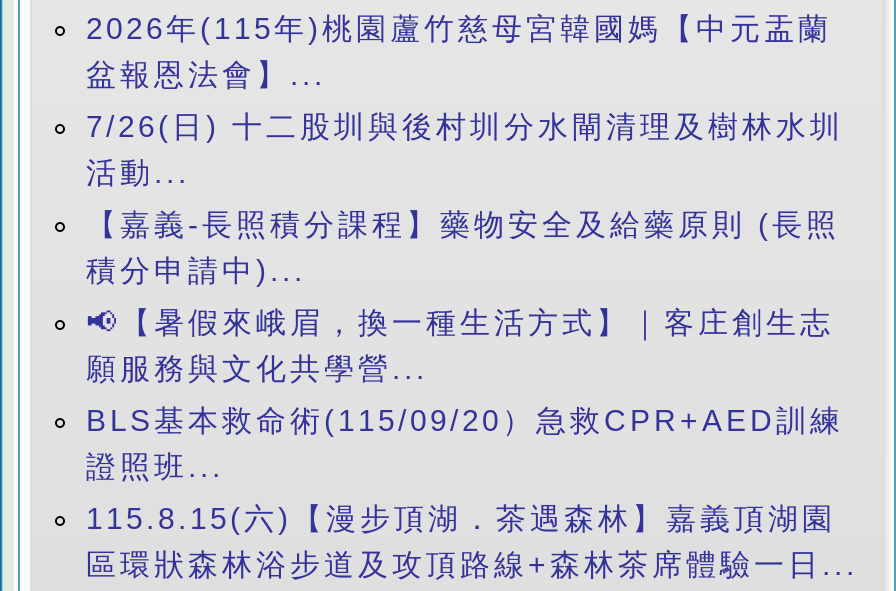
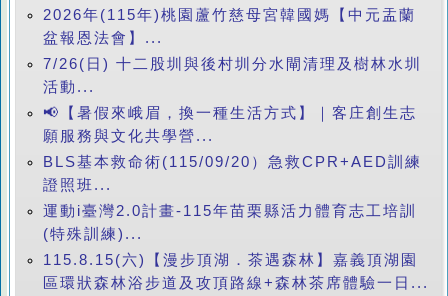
[86,208,840,286] 【嘉義-長照積分課程】藥物安全及給藥原則 (長照 | 積分申請中)... -> none
moved [86,352,844,482] -> [43,127,422,192]: 願服務與文化共學營... | BLS基本救命術(115/09/20）急救CPR+AED訓練 | 證照班...
none -> [43,202,417,241] 運動i臺灣2.0計畫-115年苗栗縣活力體育志工培訓 | (特殊訓練)...

